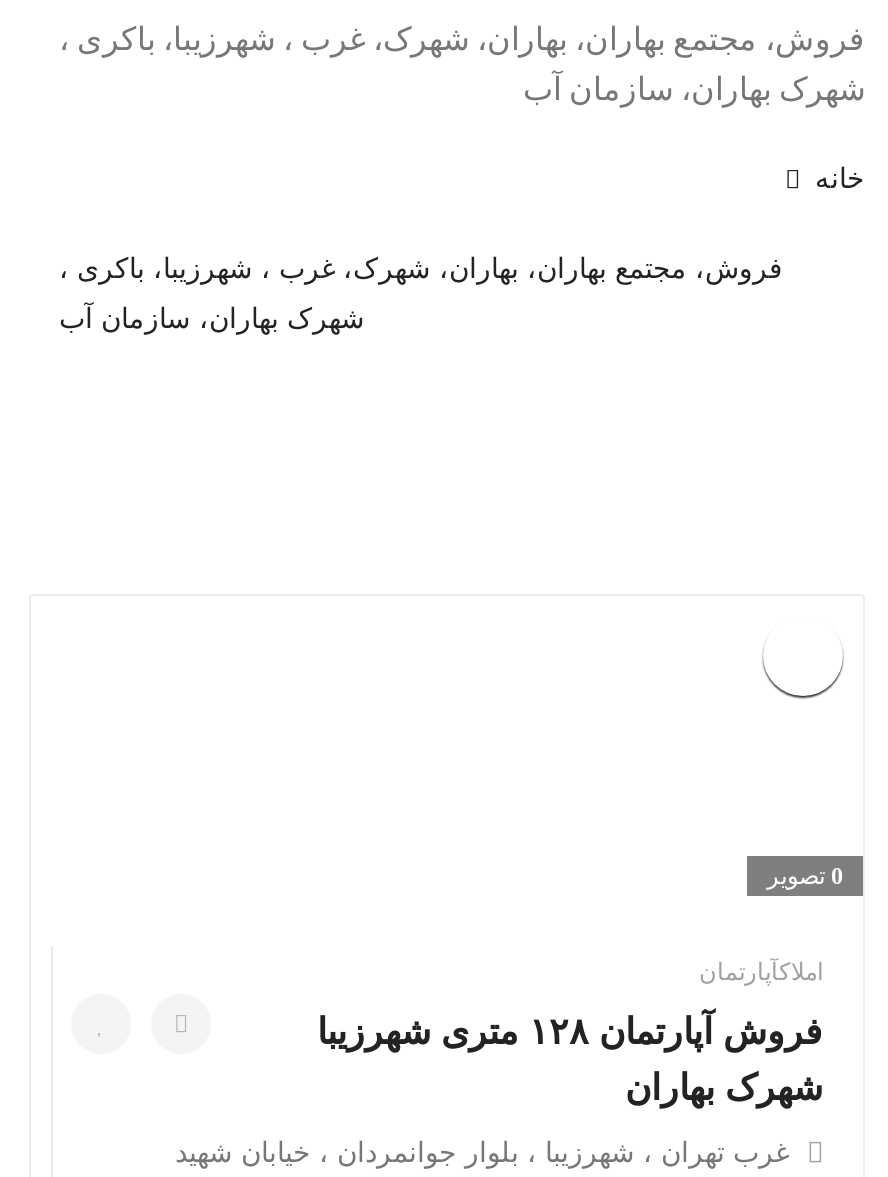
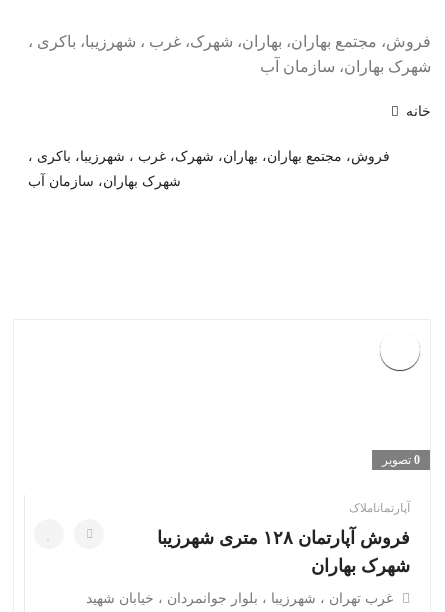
[699,958,823,986] املاکآپارتمان -> [349,501,410,515] آپارتماناملاک

